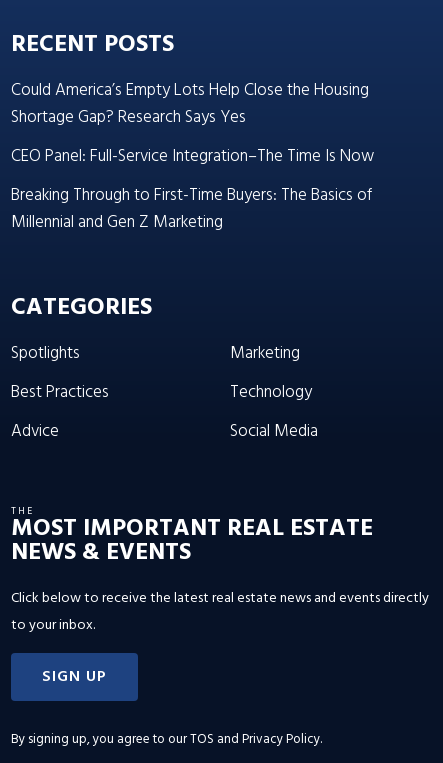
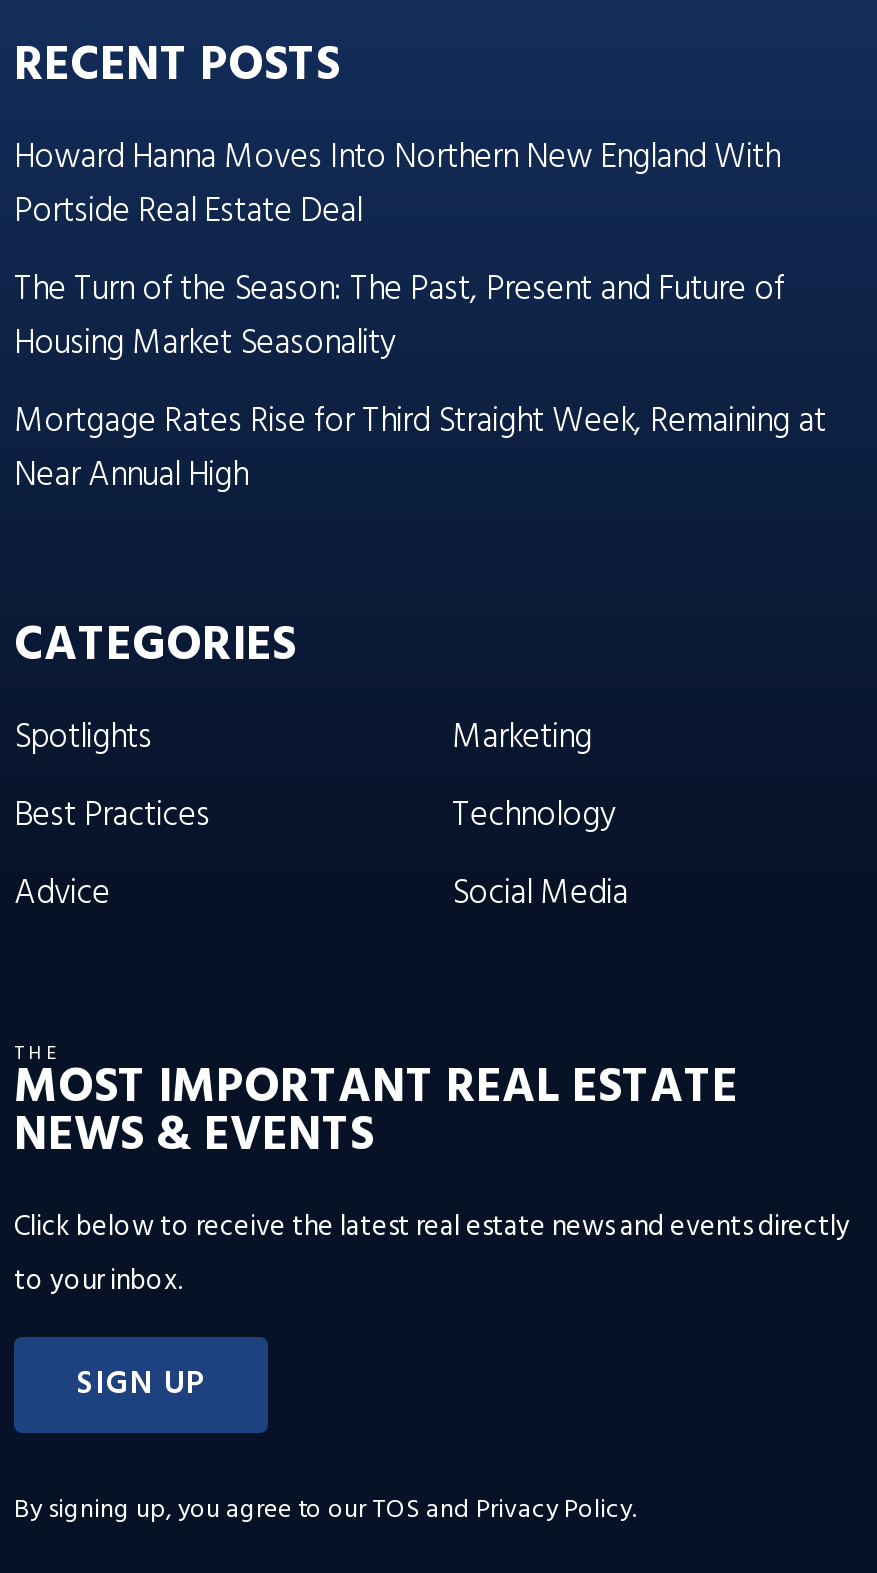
[11,76,374,235] Could America’s Empty Lots Help Close the Housing | Shortage Gap? Research Says Yes | CEO Panel: Full-Service Integration–The Time Is Now | Breaking Through to First-Time Buyers: The Basics of | Millennial and Gen Z Marketing -> [14,130,826,502] Howard Hanna Moves Into Northern New England With | Portside Real Estate Deal | The Turn of the Season: The Past, Present and Future of | Housing Market Seasonality | Mortgage Rates Rise for Third Straight Week, Remaining at | Near Annual High

